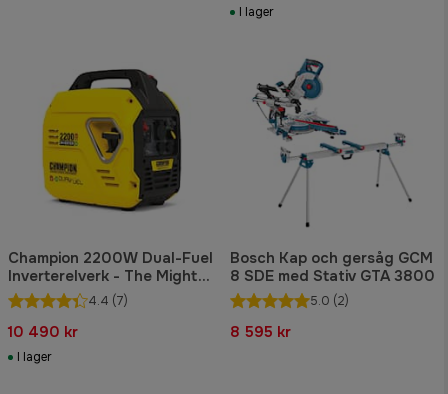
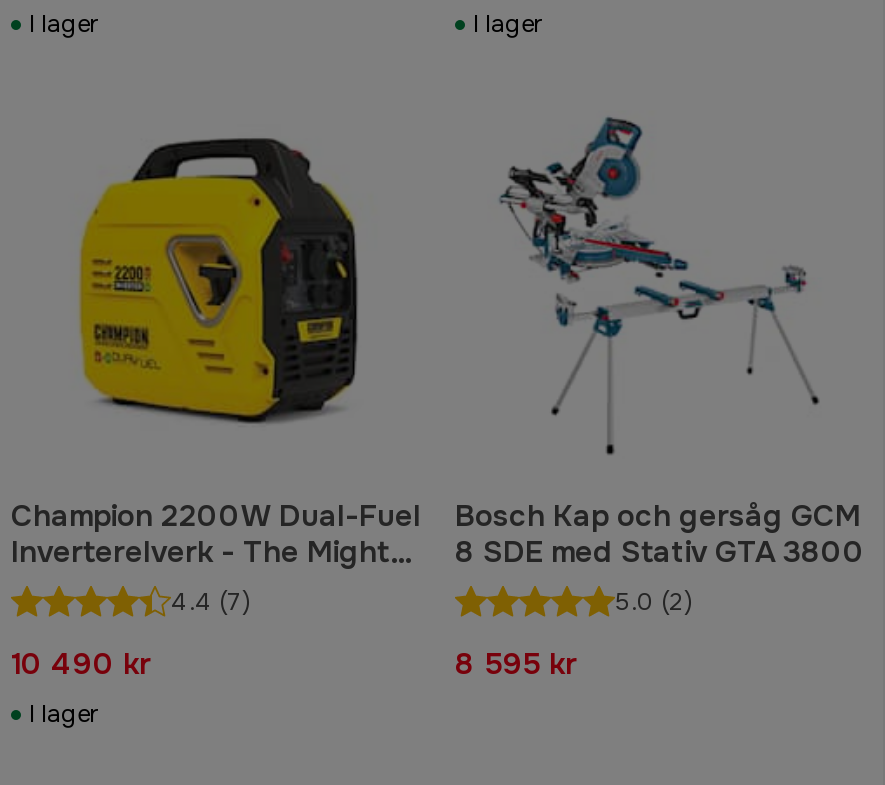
none -> [29,8,99,40] I lager

